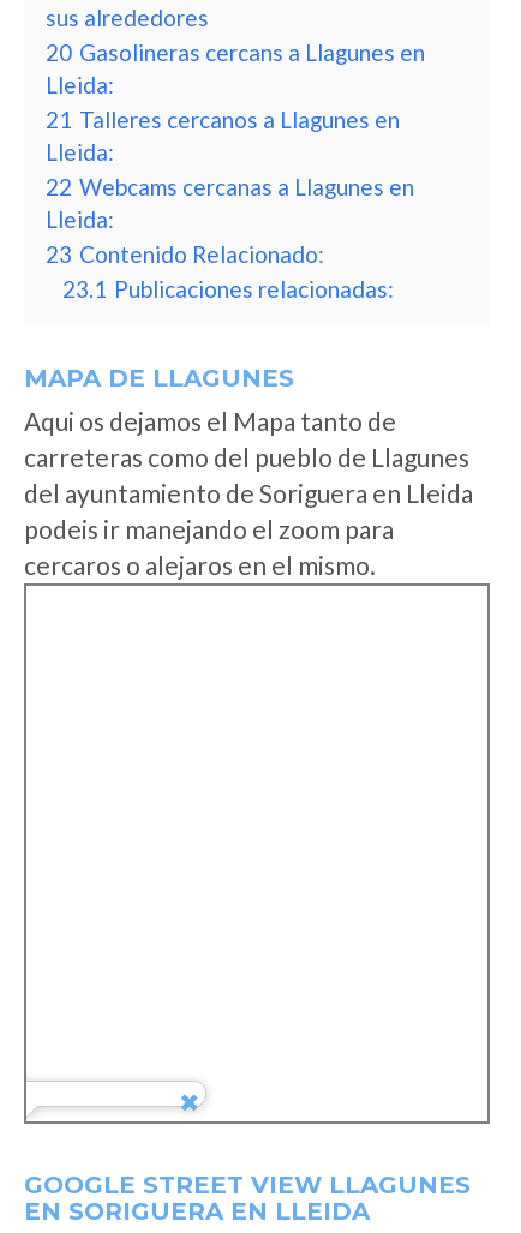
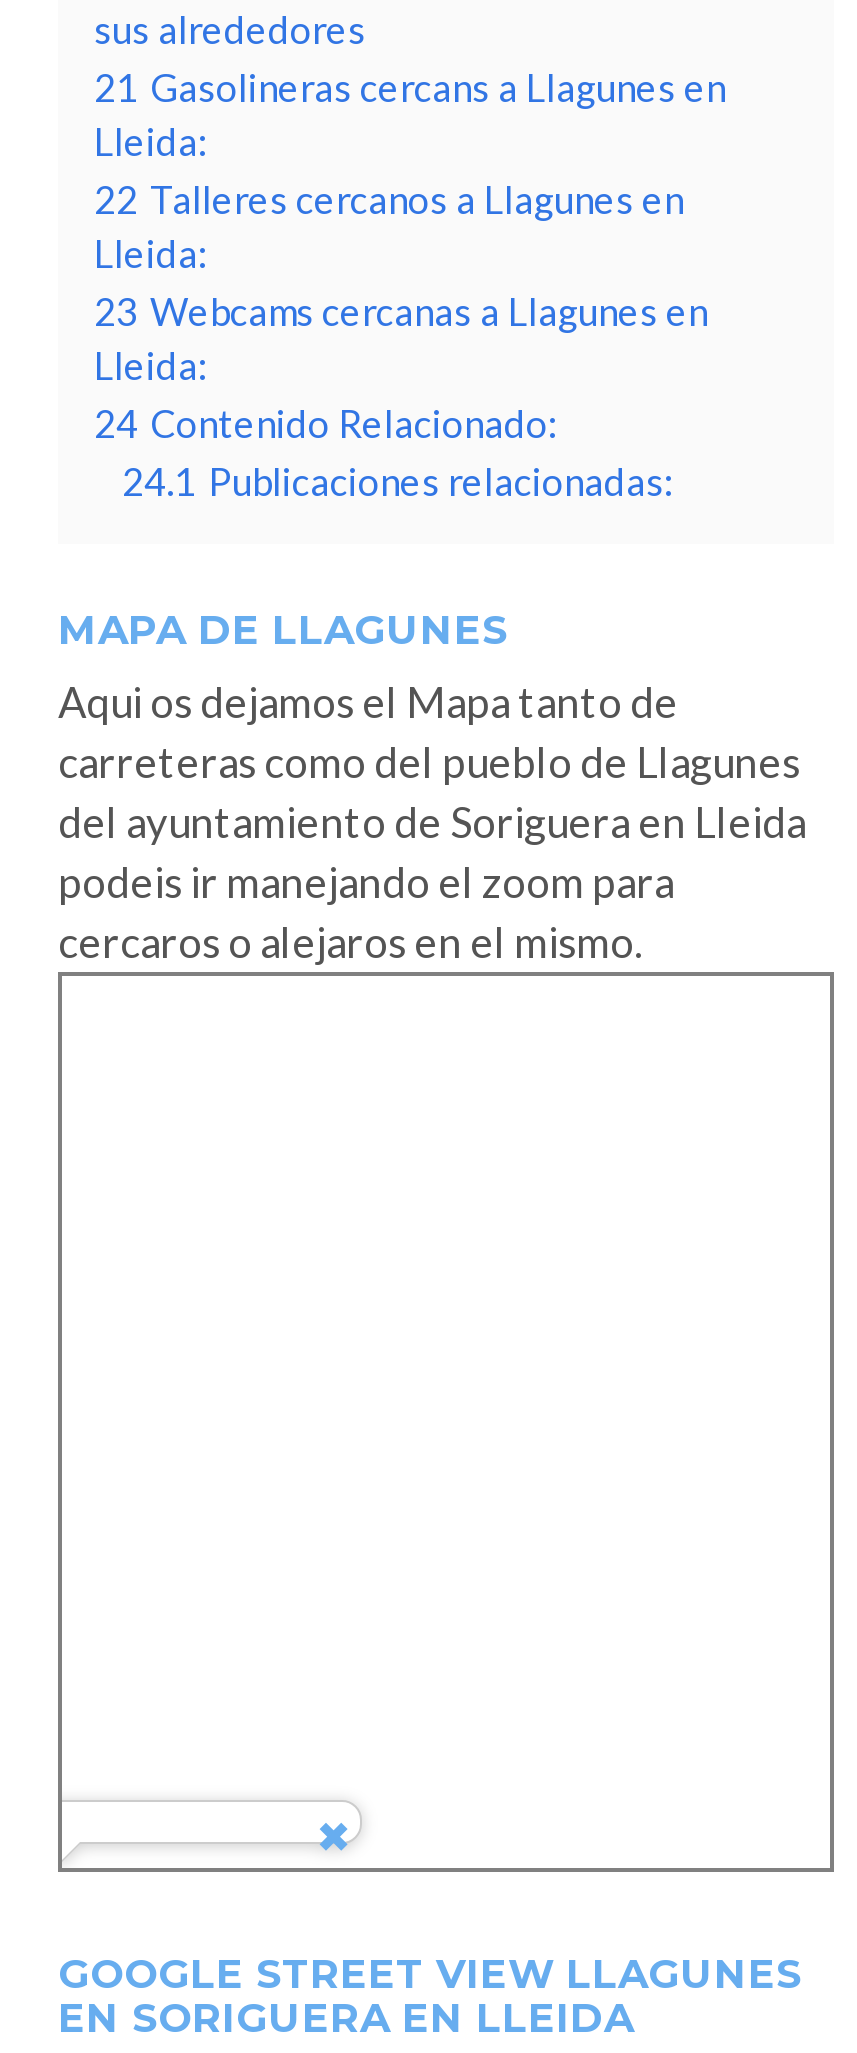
[46,38,425,66] 20 Gasolineras cercans a Llagunes en -> [94,64,726,110] 21 Gasolineras cercans a Llagunes en
[46,106,400,133] 21 Talleres cercanos a Llagunes en -> [94,176,684,222] 22 Talleres cercanos a Llagunes en
[46,173,414,200] 22 Webcams cercanas a Llagunes en -> [94,288,708,334] 23 Webcams cercanas a Llagunes en
[46,240,324,268] 23 Contenido Relacionado: -> [94,400,558,446] 24 Contenido Relacionado:
[62,275,394,303] 23.1 Publicaciones relacionadas: -> [122,458,674,504] 24.1 Publicaciones relacionadas:

